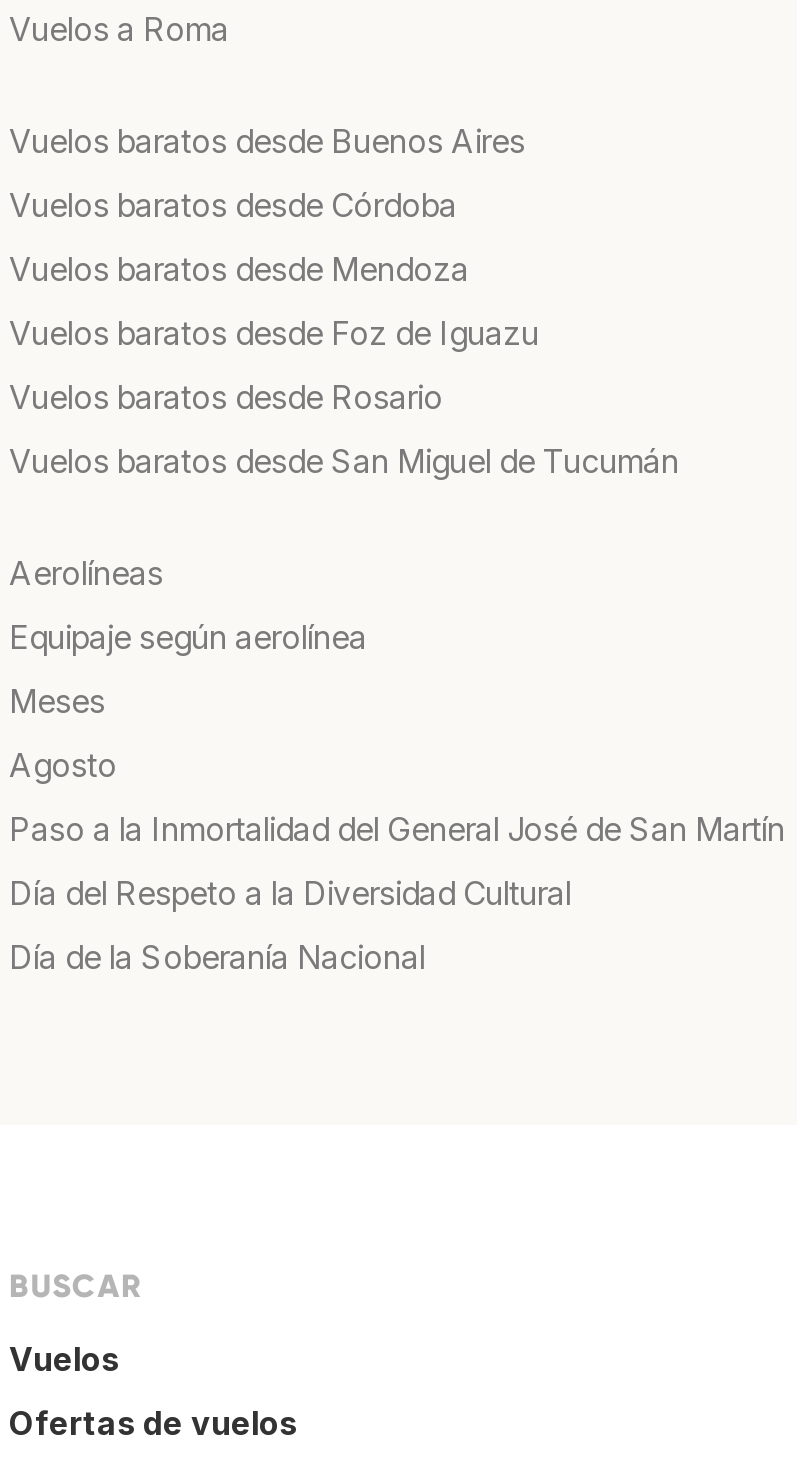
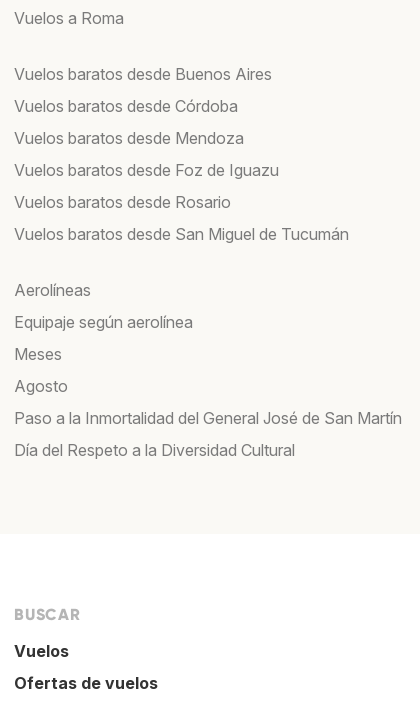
[9,938,425,978] Día de la Soberanía Nacional -> none

